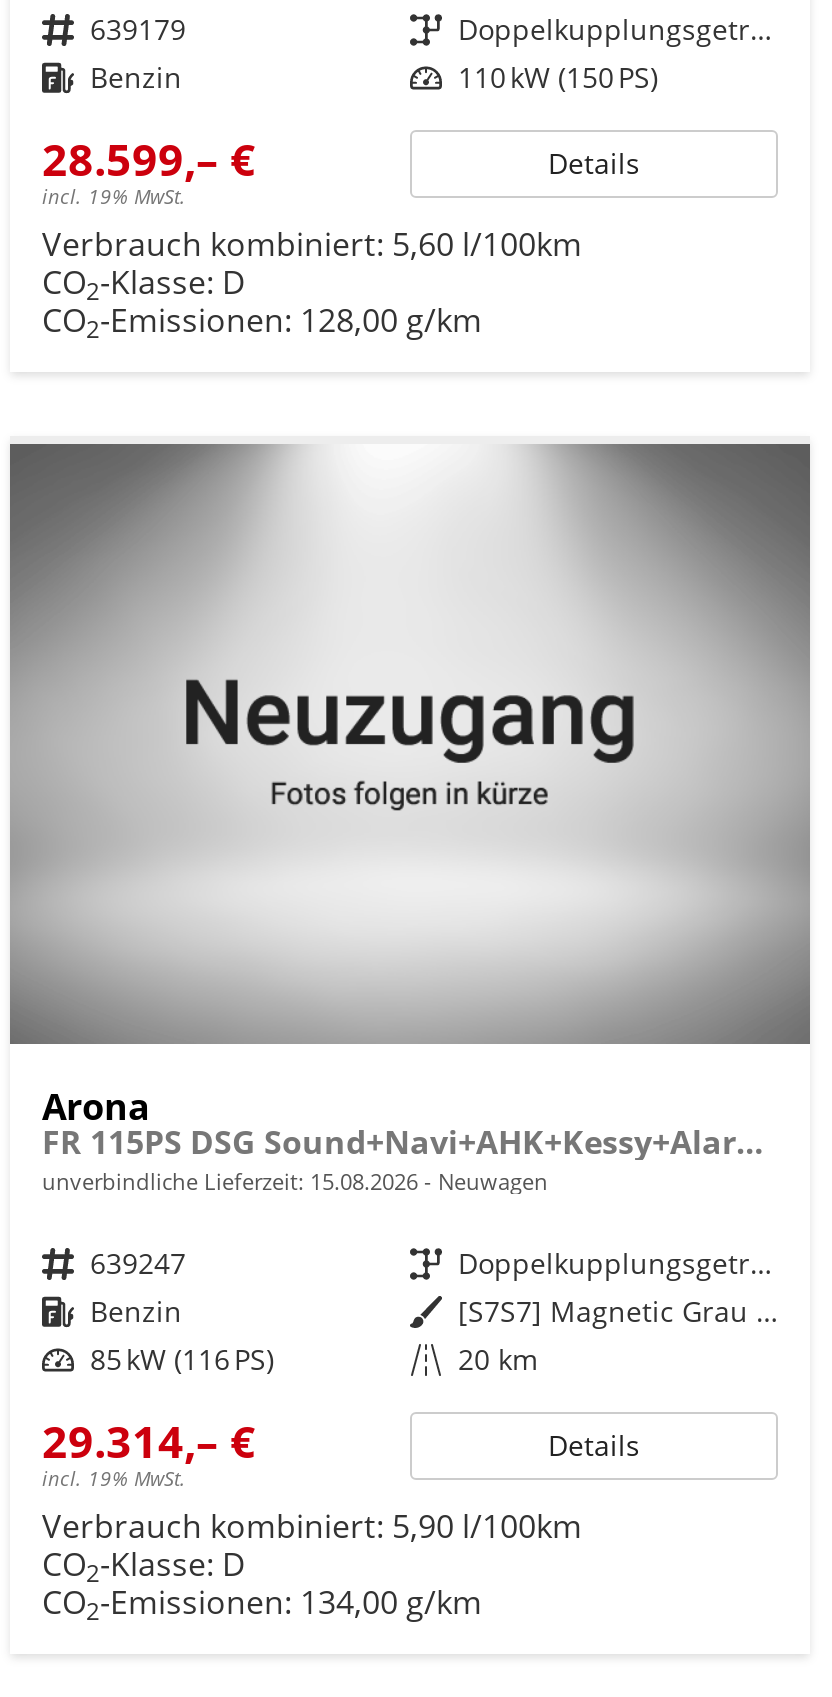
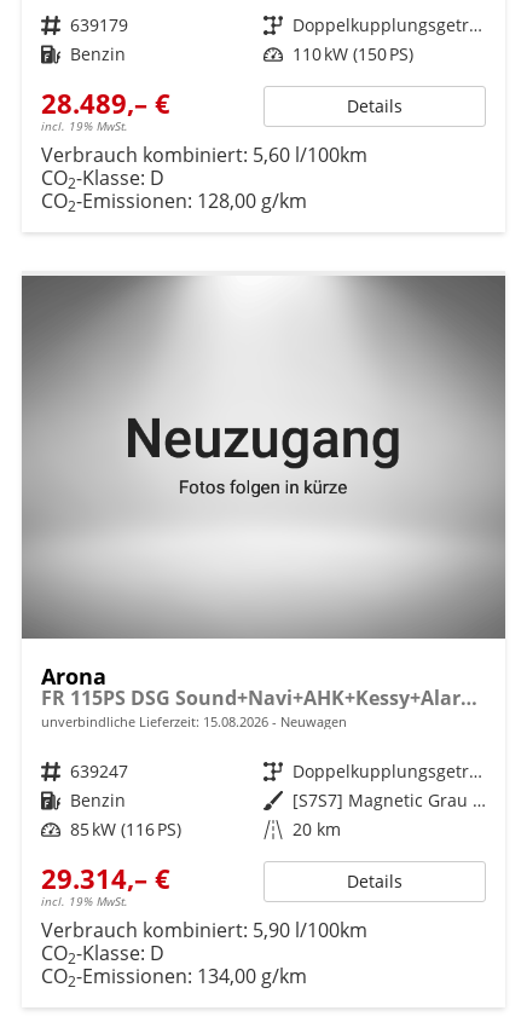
[42,127,256,187] 28.599,– € -> [41,84,170,120] 28.489,– €

